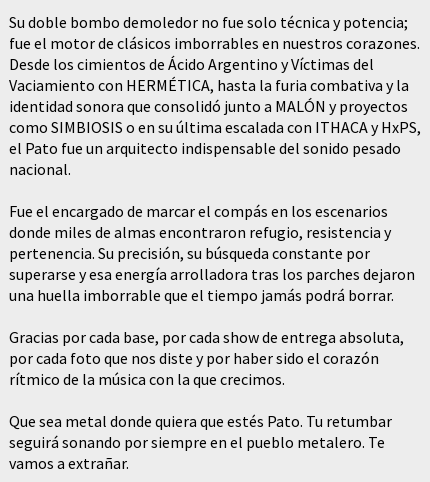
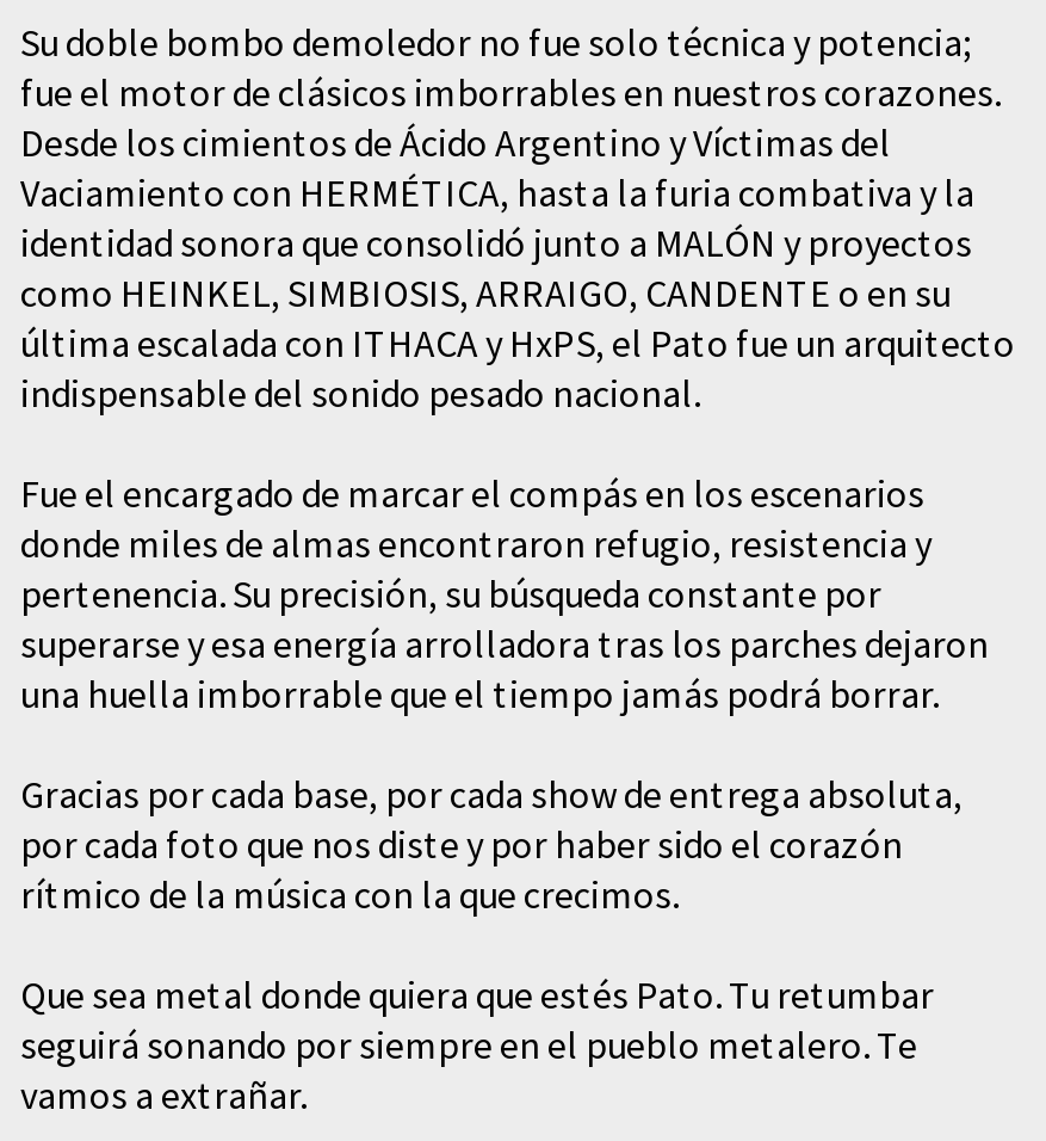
[9,117,421,179] como SIMBIOSIS o en su última escalada con ITHACA y HxPS, | el Pato fue un arquitecto indispensable del sonido pesado | nacional. -> [20,268,1015,416] como HEINKEL, SIMBIOSIS, ARRAIGO, CANDENTE o en su | última escalada con ITHACA y HxPS, el Pato fue un arquitecto | indispensable del sonido pesado nacional.

